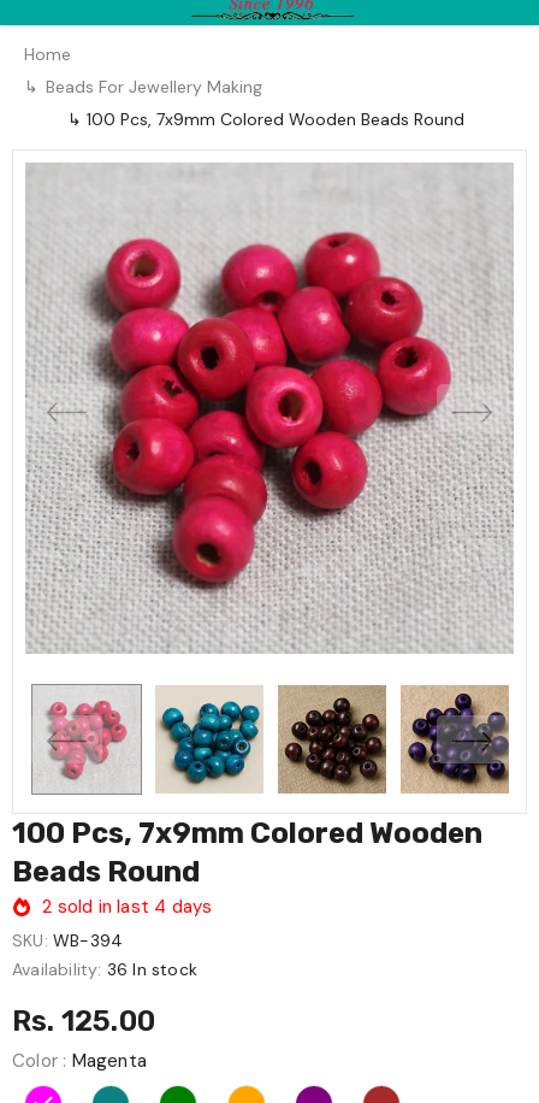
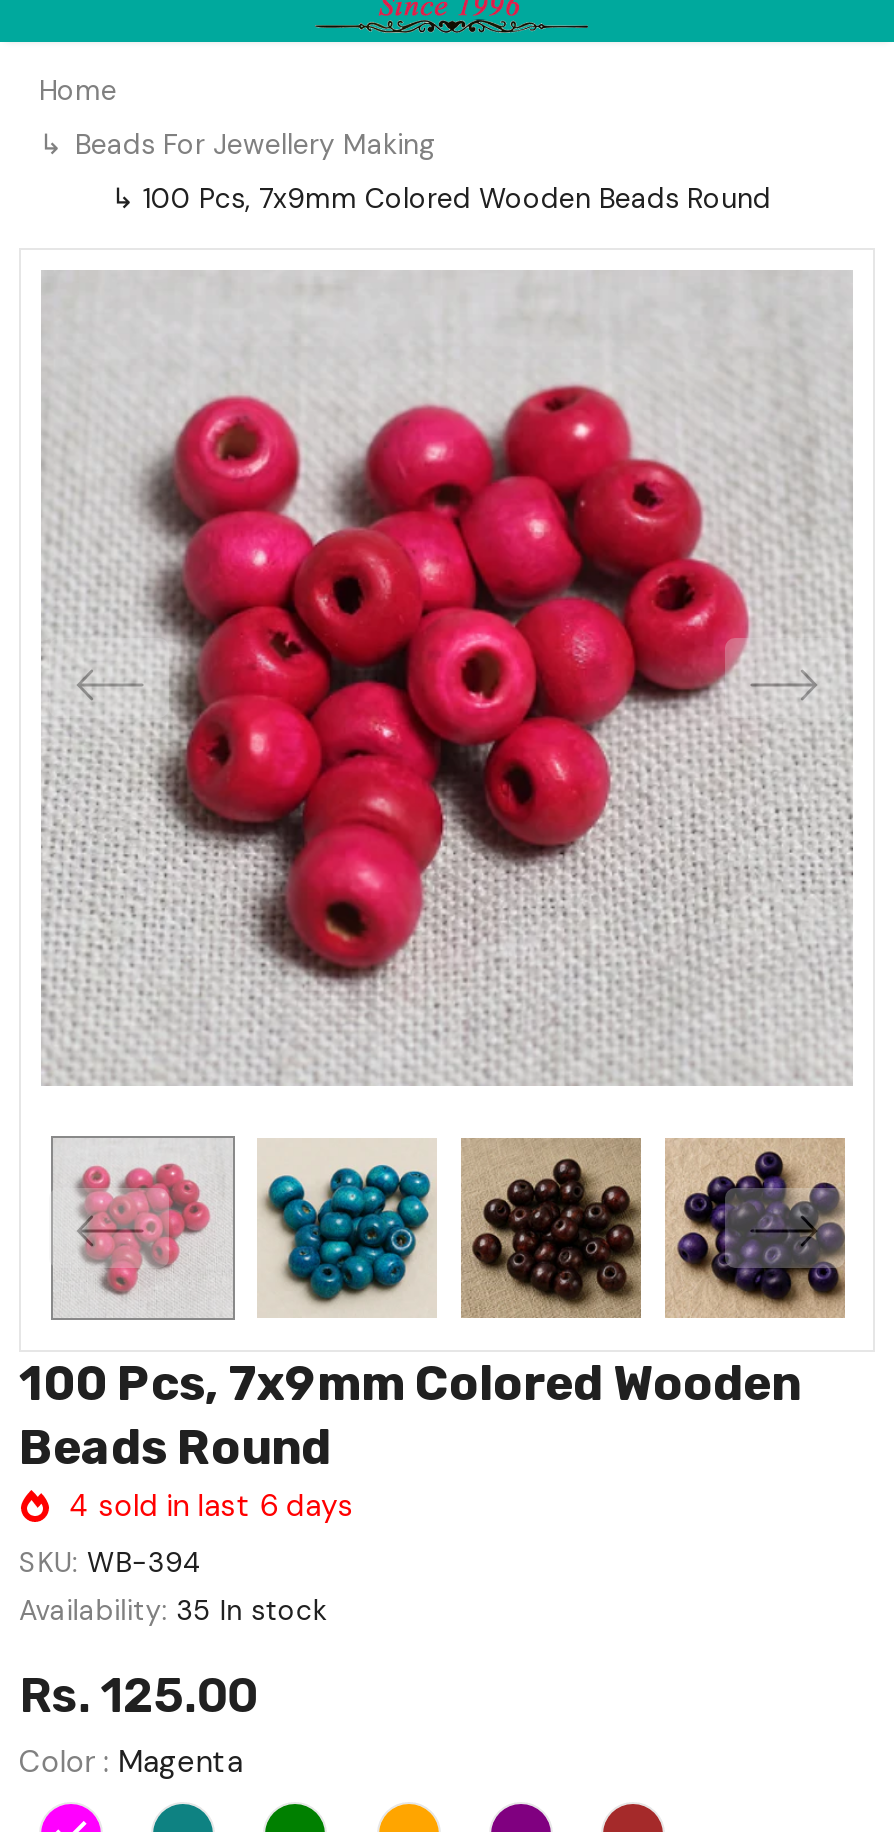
[42,894,212,918] 2 sold in last 4 days -> [69,1485,354,1525] 4 sold in last 6 days
[12,958,197,980] Availability: 36 In stock -> [19,1591,327,1627] Availability: 35 In stock

